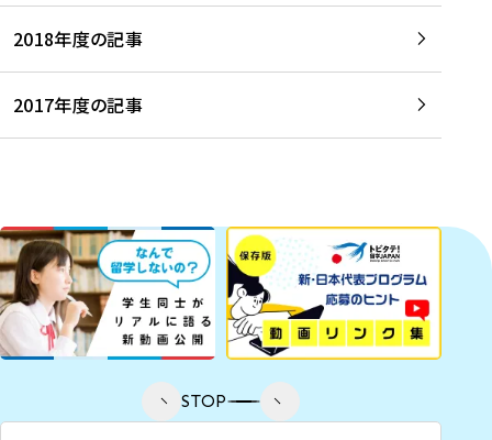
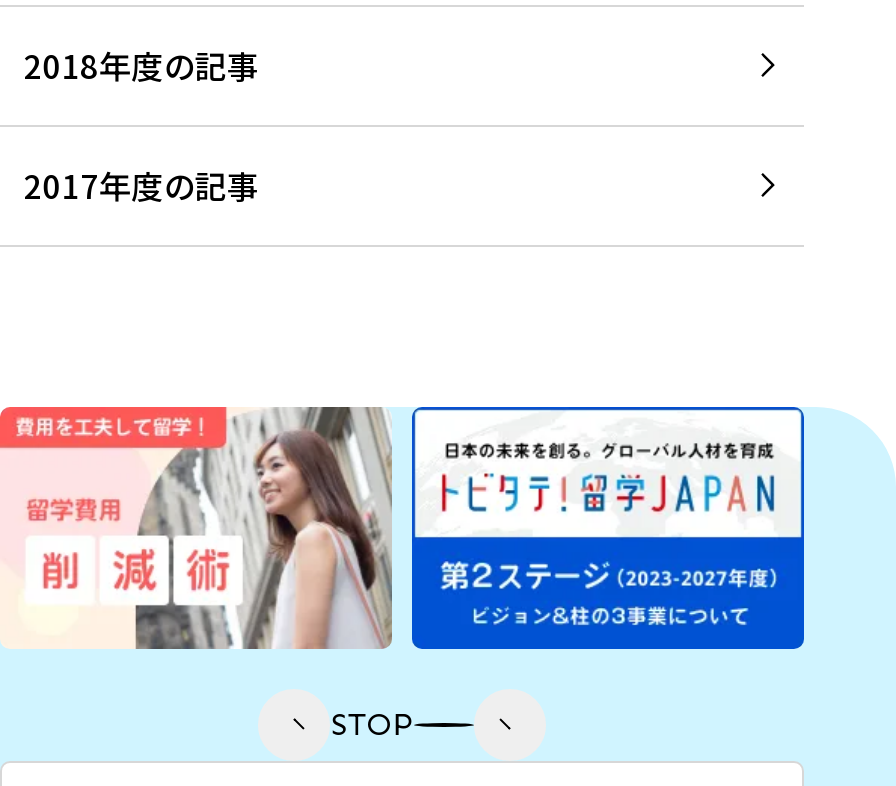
[3,226,215,361] [image] -> [6,405,394,651] [image]
[225,226,443,361] [image] -> [410,405,806,651] [image]

